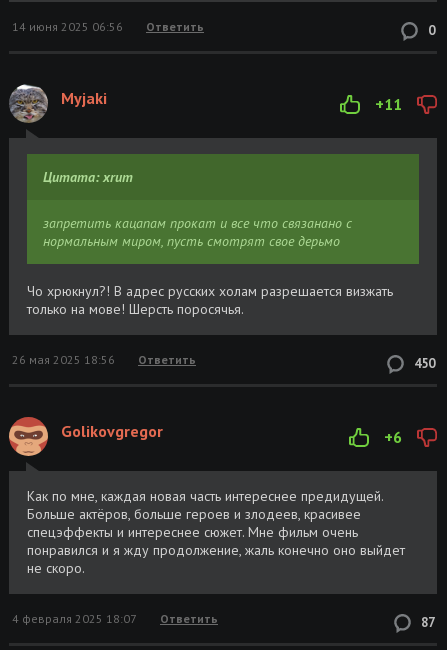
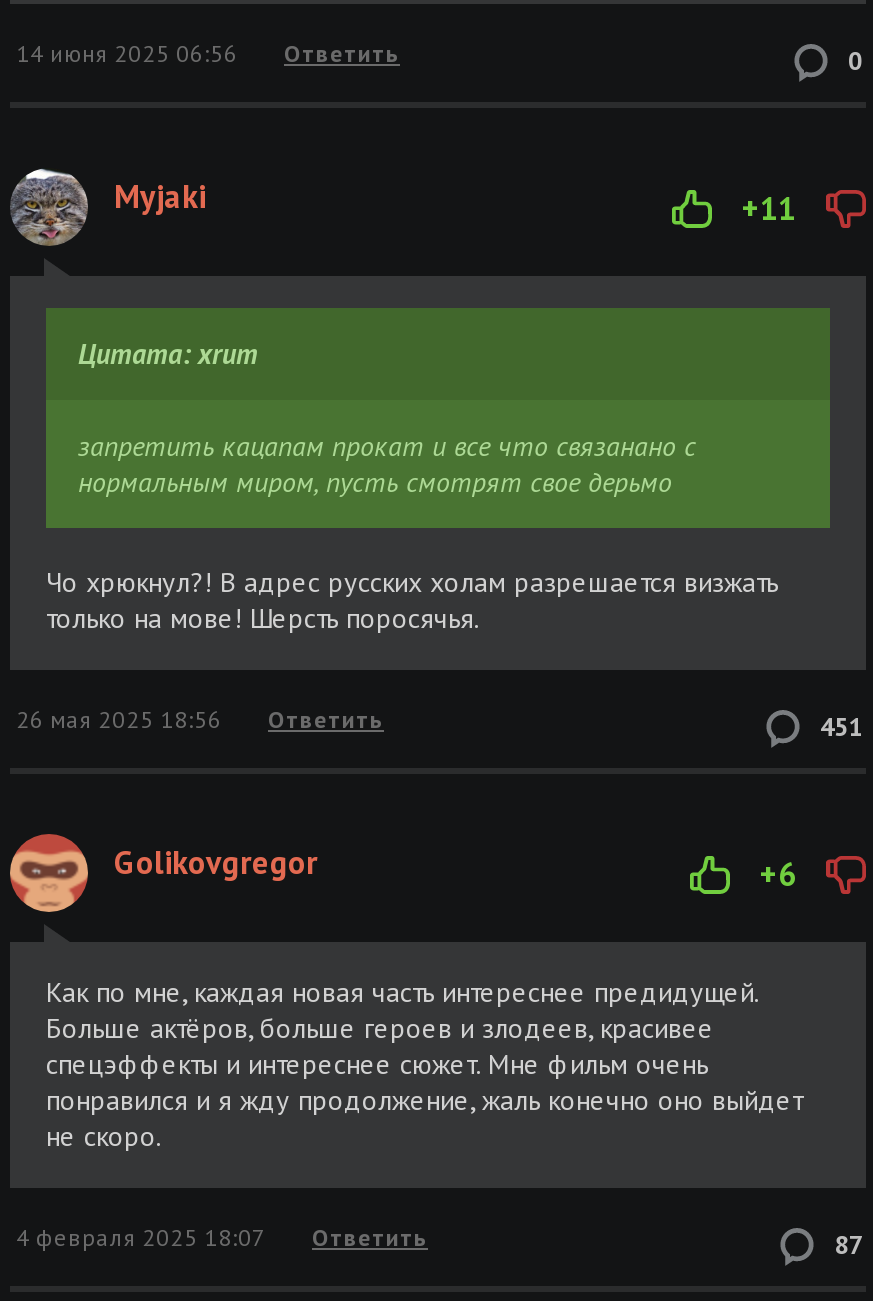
[414,355,435,372] 450 -> [820,710,862,744] 451

